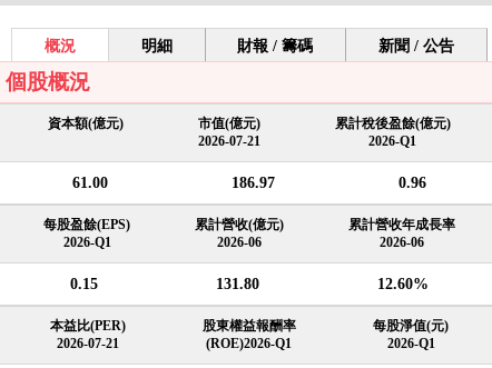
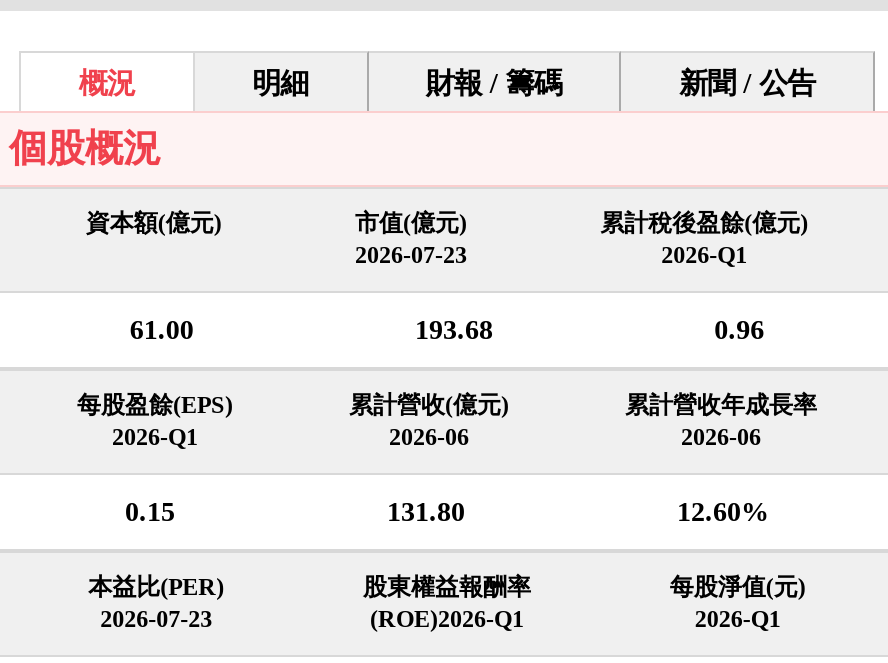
[198,133,260,149] 2026-07-21 -> [355,241,467,269] 2026-07-23
[232,173,275,191] 186.97 -> [415,313,493,345] 193.68
[56,336,119,351] 2026-07-21 -> [100,605,212,633] 2026-07-23

